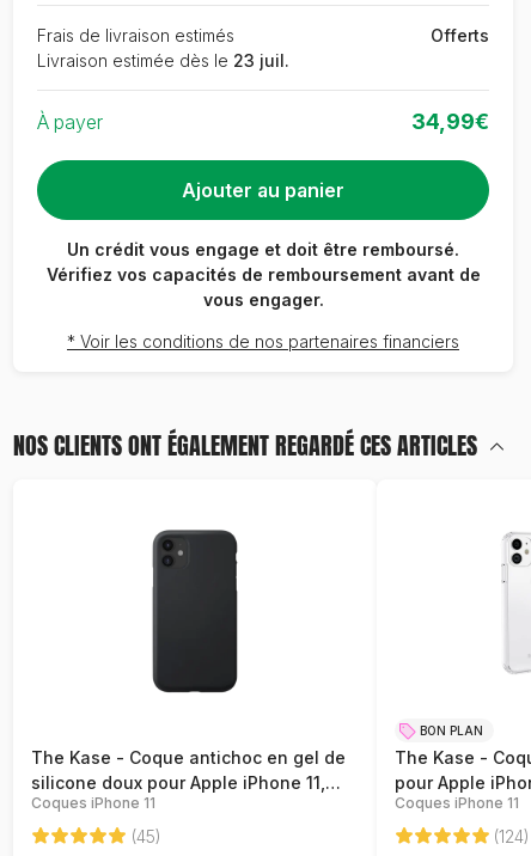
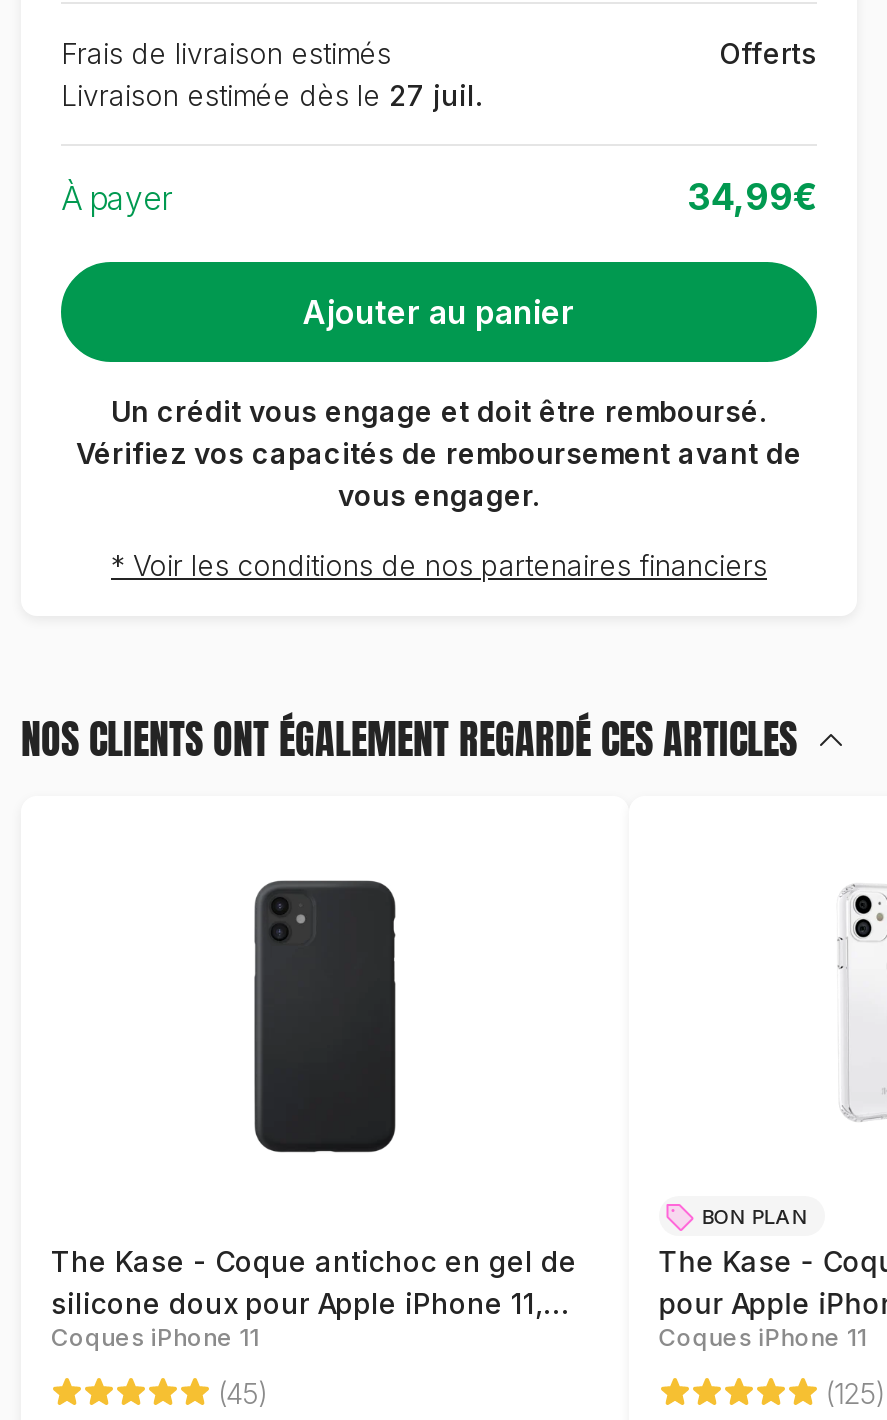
[37,50,289,70] Livraison estimée dès le 23 juil. -> [61,77,483,111] Livraison estimée dès le 27 juil.
[494,826,530,846] (124) -> [825,1375,885,1409] (125)

